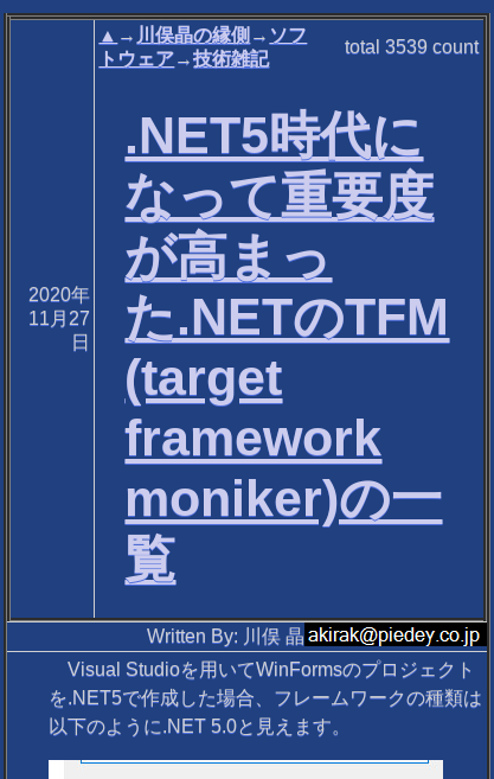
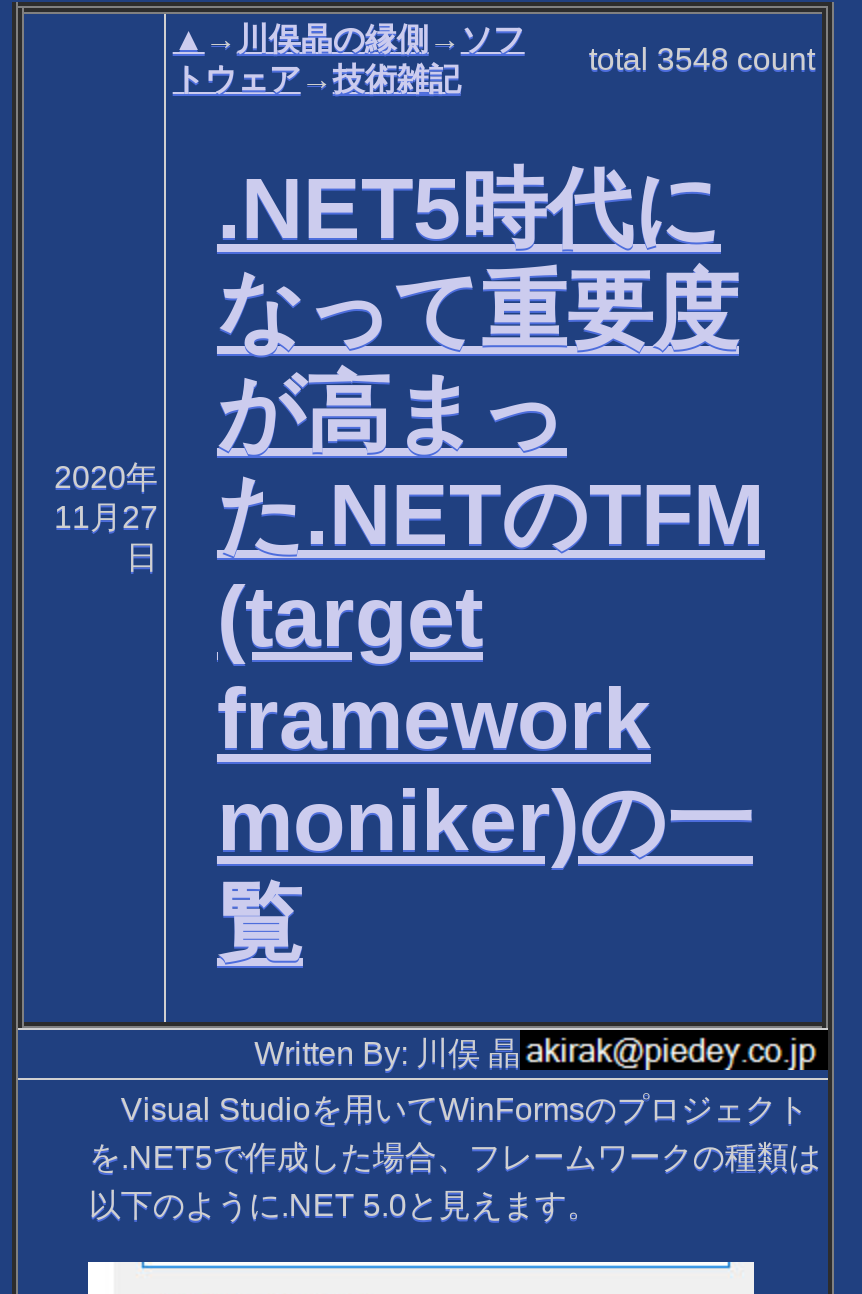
[345,37,479,57] total 3539 count -> [589,43,815,77] total 3548 count

